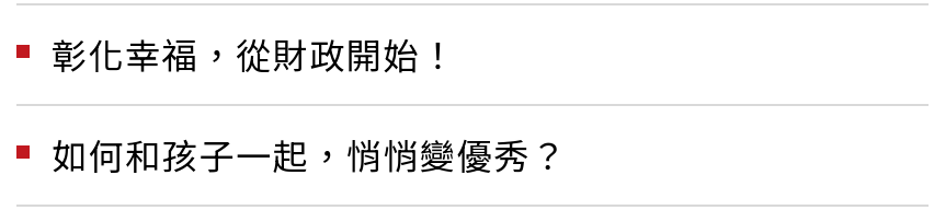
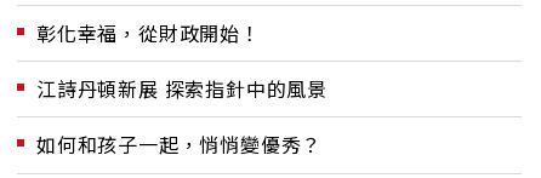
none -> [36,74,328,103] 江詩丹頓新展 探索指針中的風景

